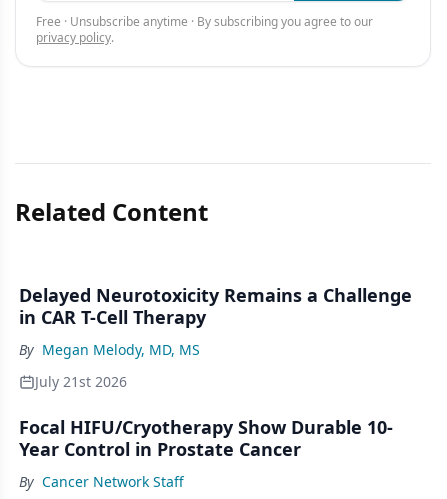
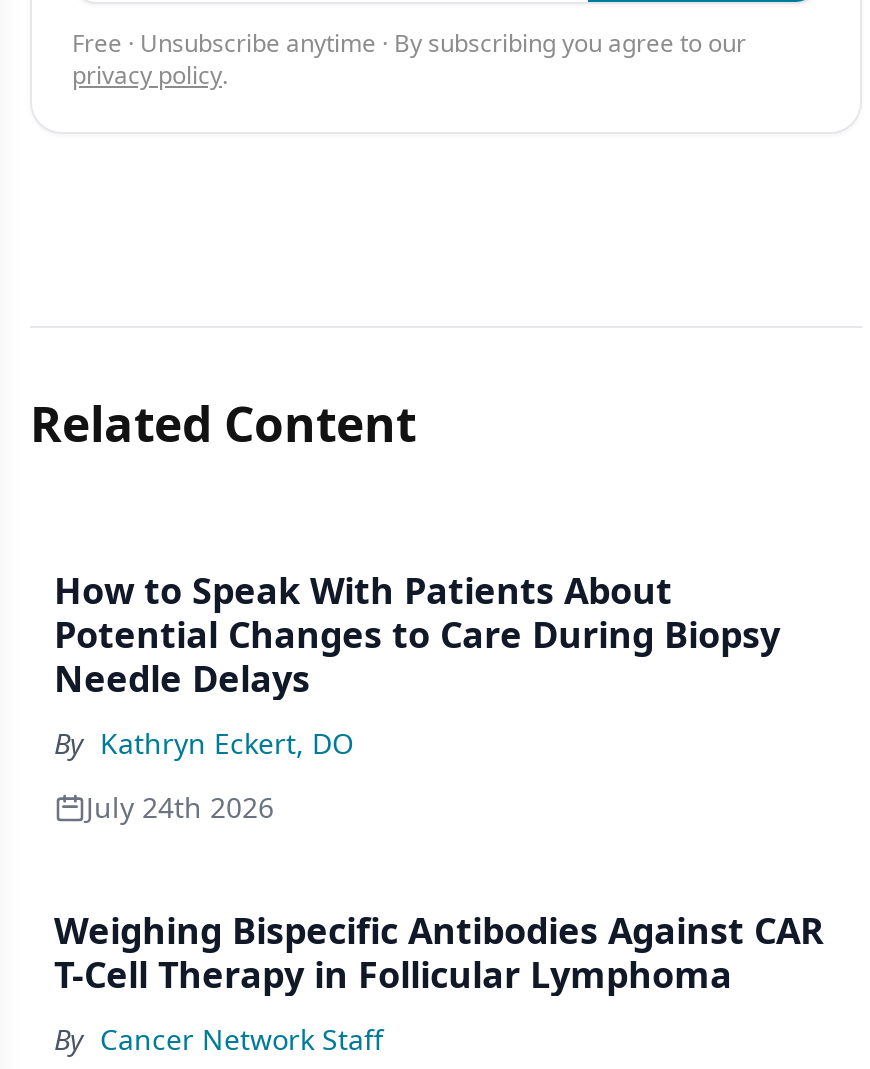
[19,283,412,329] Delayed Neurotoxicity Remains a Challenge | in CAR T-Cell Therapy -> [54,566,780,702] How to Speak With Patients About | Potential Changes to Care During Biopsy | Needle Delays
[19,340,200,359] By Megan Melody, MD, MS -> [54,724,354,762] By Kathryn Eckert, DO
[35,372,127,391] July 21st 2026 -> [86,788,274,826] July 24th 2026
[19,415,393,461] Focal HIFU/Cryotherapy Show Durable 10- | Year Control in Prostate Cancer -> [54,906,824,998] Weighing Bispecific Antibodies Against CAR | T-Cell Therapy in Follicular Lymphoma

